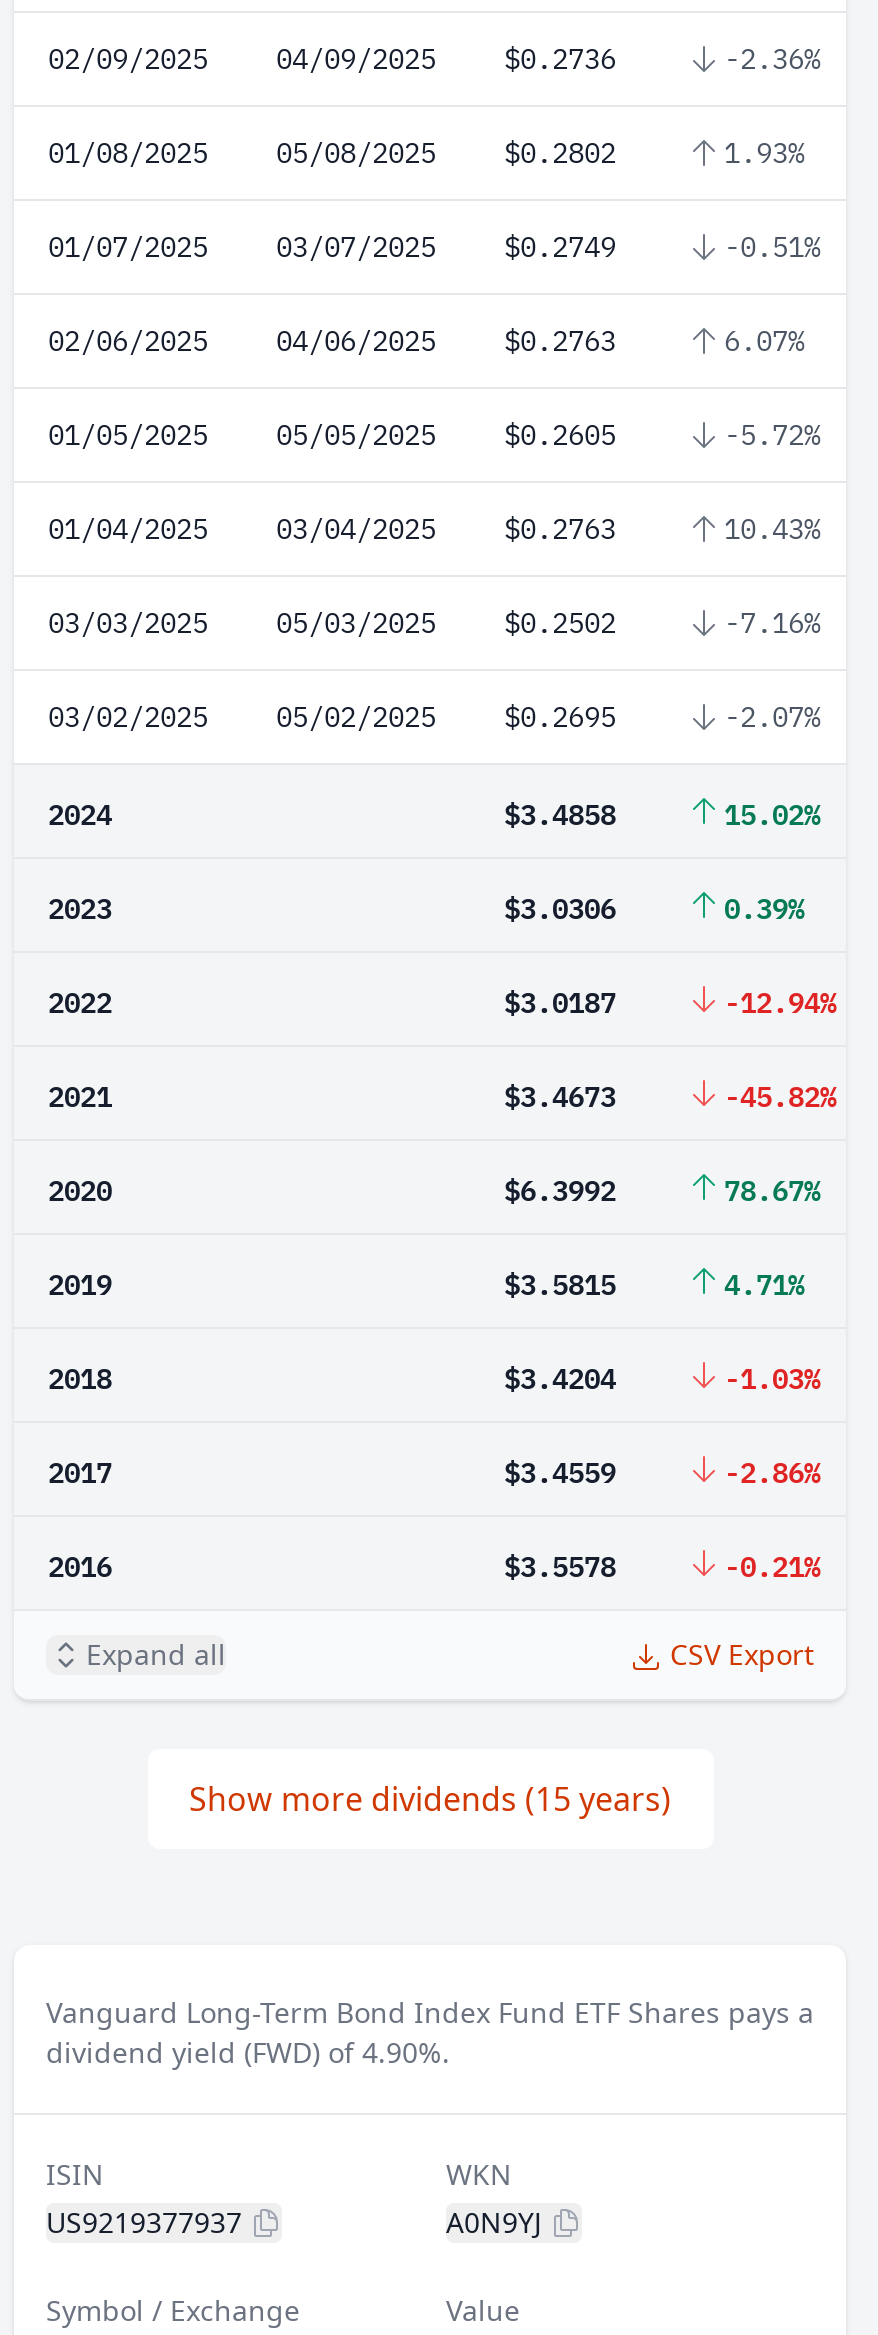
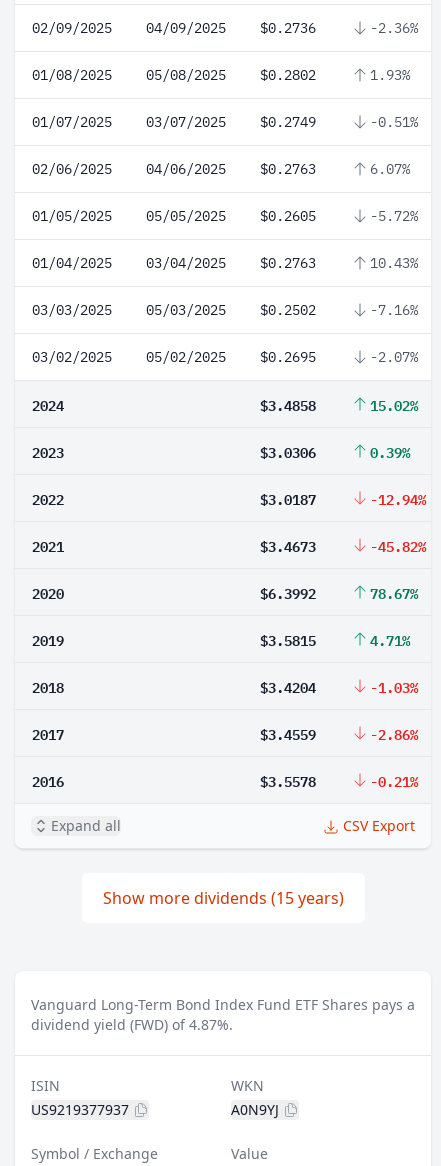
[46,2033,450,2071] dividend yield (FWD) of 4.90%. -> [31,1015,233,1034] dividend yield (FWD) of 4.87%.

